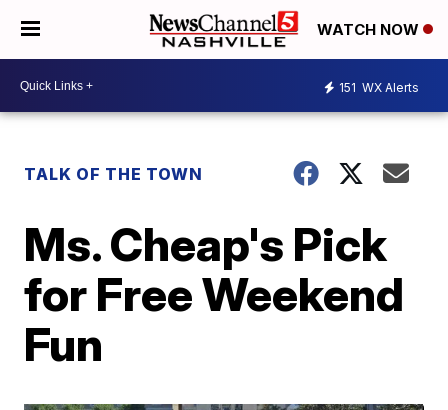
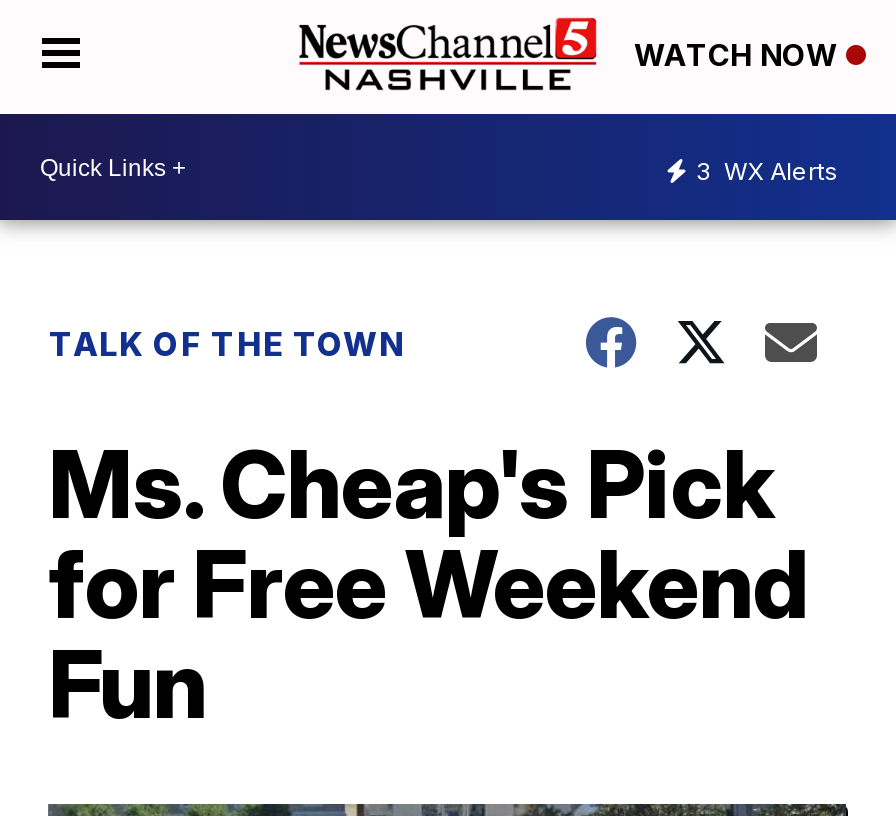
[339,79,419,94] 151 WX Alerts -> [696,155,838,185] 3 WX Alerts

